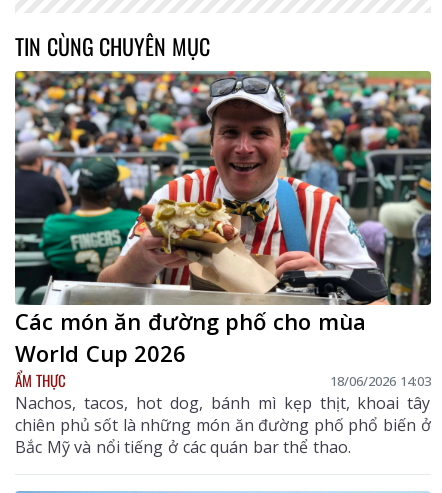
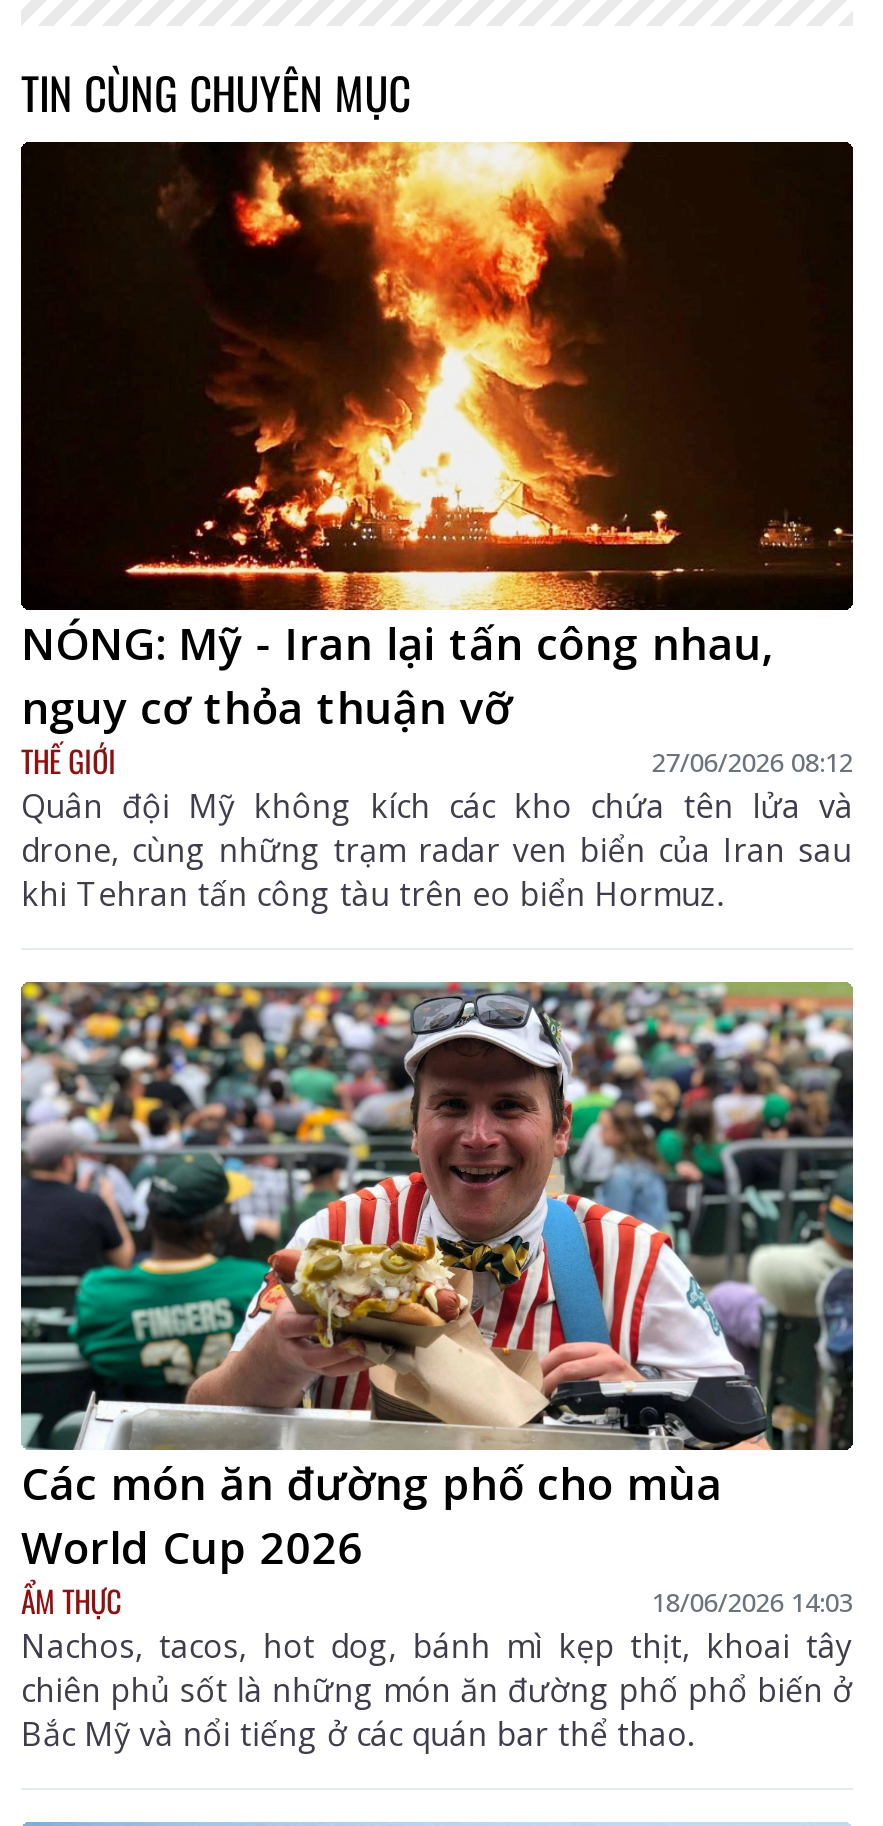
none -> [19,140,855,916] [image] | NÓNG: Mỹ - Iran lại tấn công nhau, | nguy cơ thỏa thuận vỡ | THẾ GIỚI | 27/06/2026 08:12 | Quân đội Mỹ không kích các kho chứa tên lửa và | drone, cùng những trạm radar ven biển của Iran sau | khi Tehran tấn công tàu trên eo biển Hormuz.

